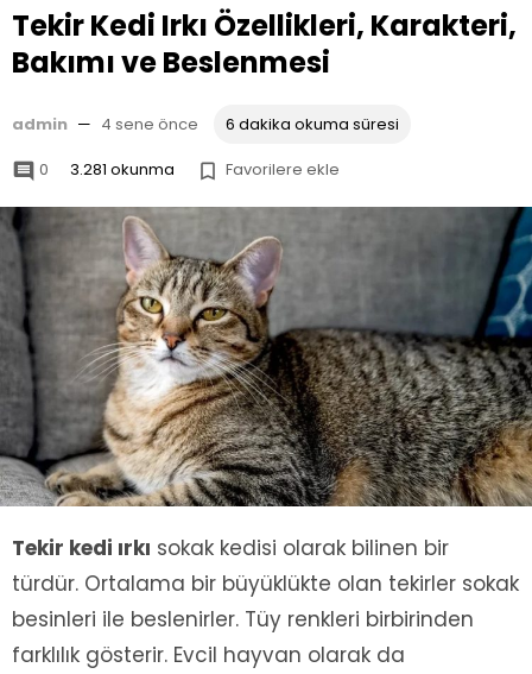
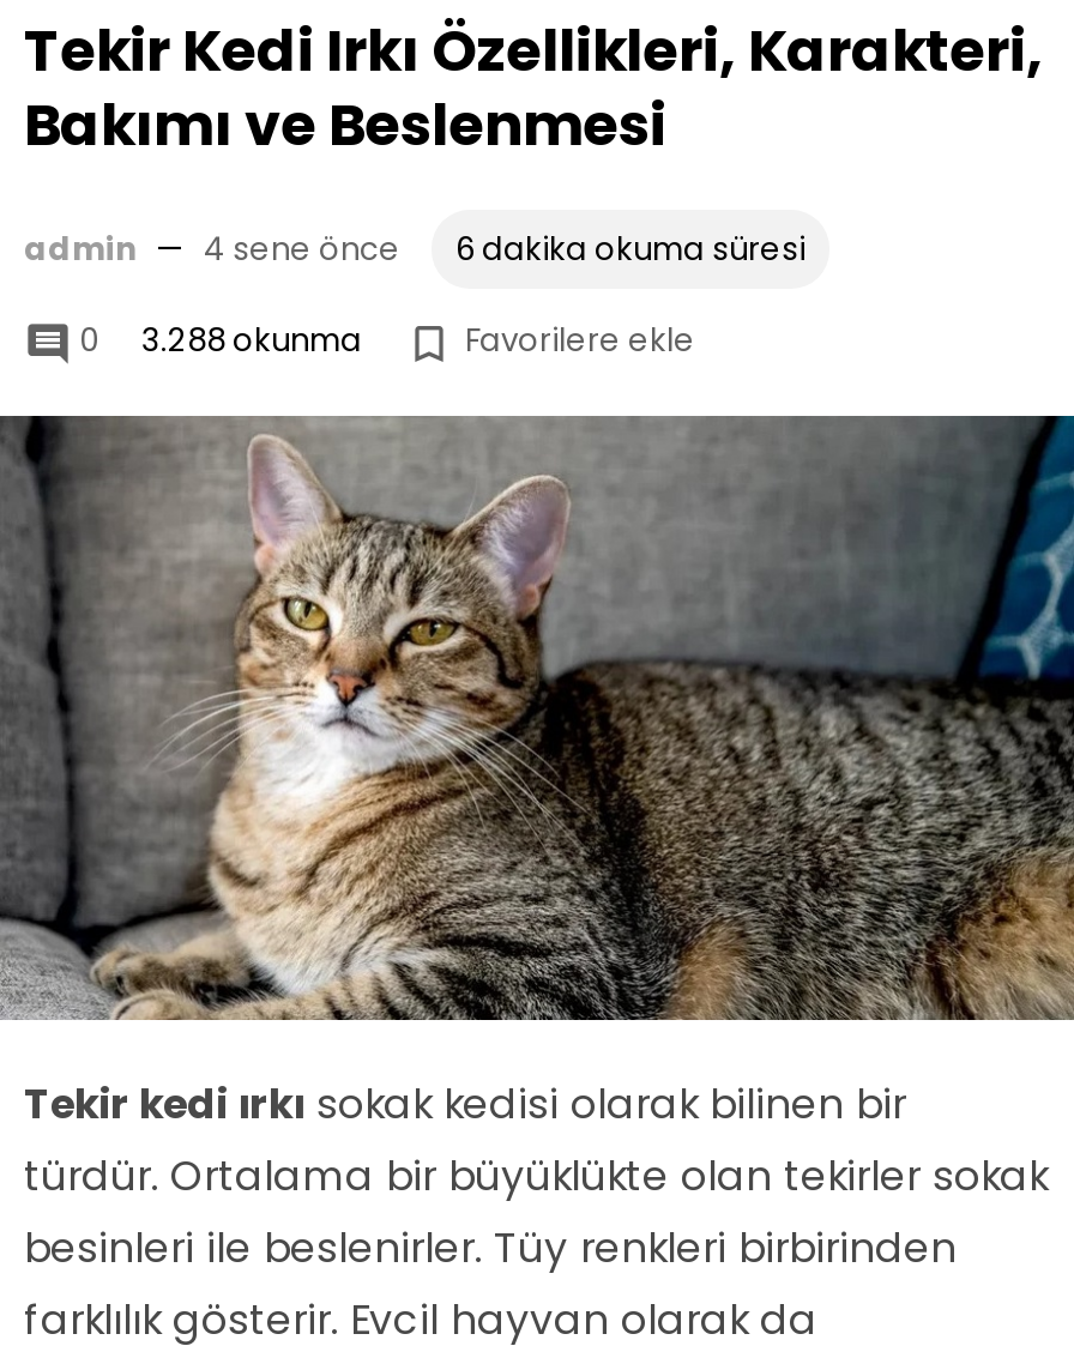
[70,159,175,181] 3.281 okunma -> [141,319,362,364] 3.288 okunma

